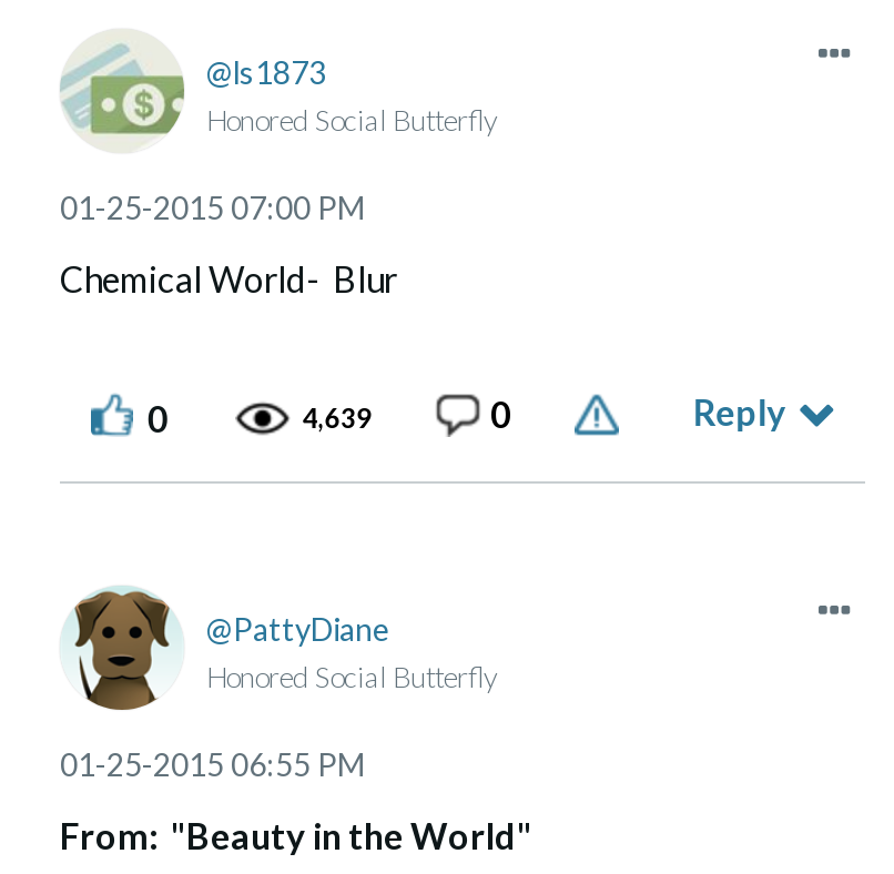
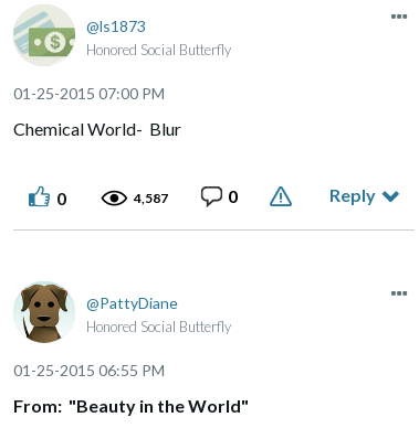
[302,401,371,434] 4,639 -> [134,189,168,206] 4,587

